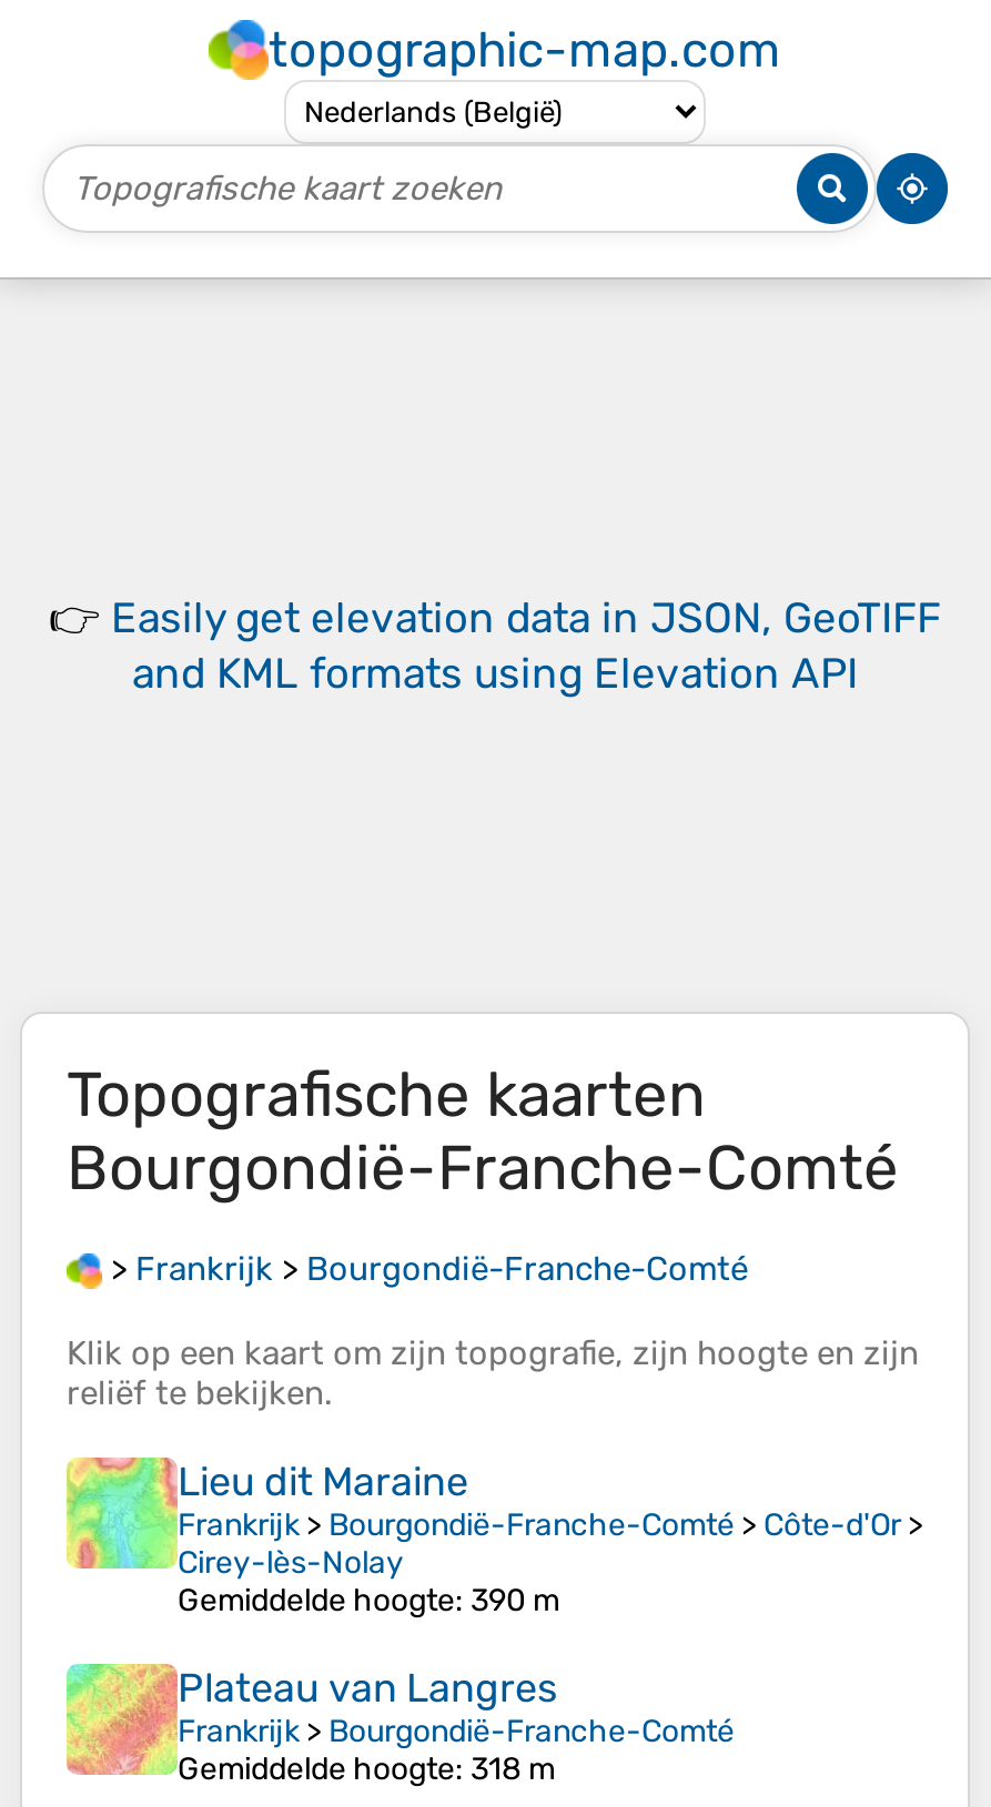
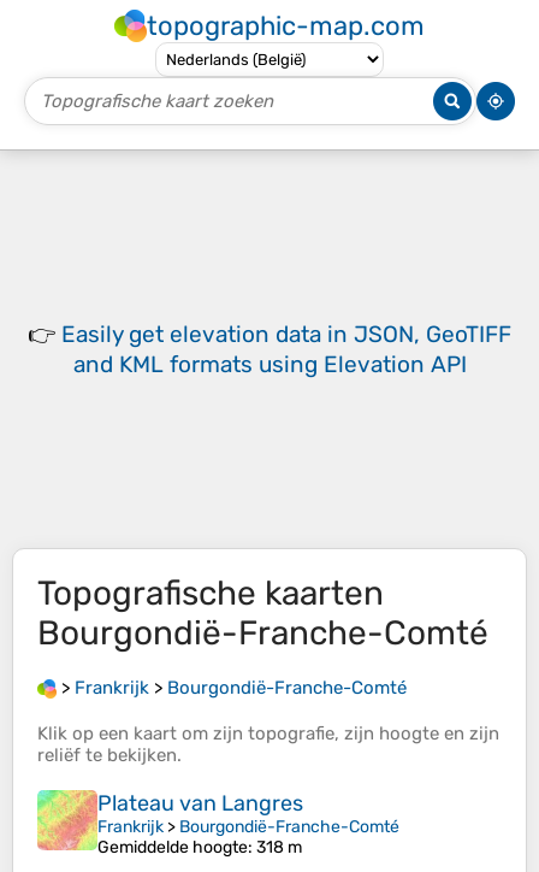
[67,1455,923,1620] [image] | Lieu dit Maraine | Frankrijk > Bourgondië-Franche-Comté > Côte-d'Or > | Cirey-lès-Nolay | Gemiddelde hoogte: 390 m -> none

